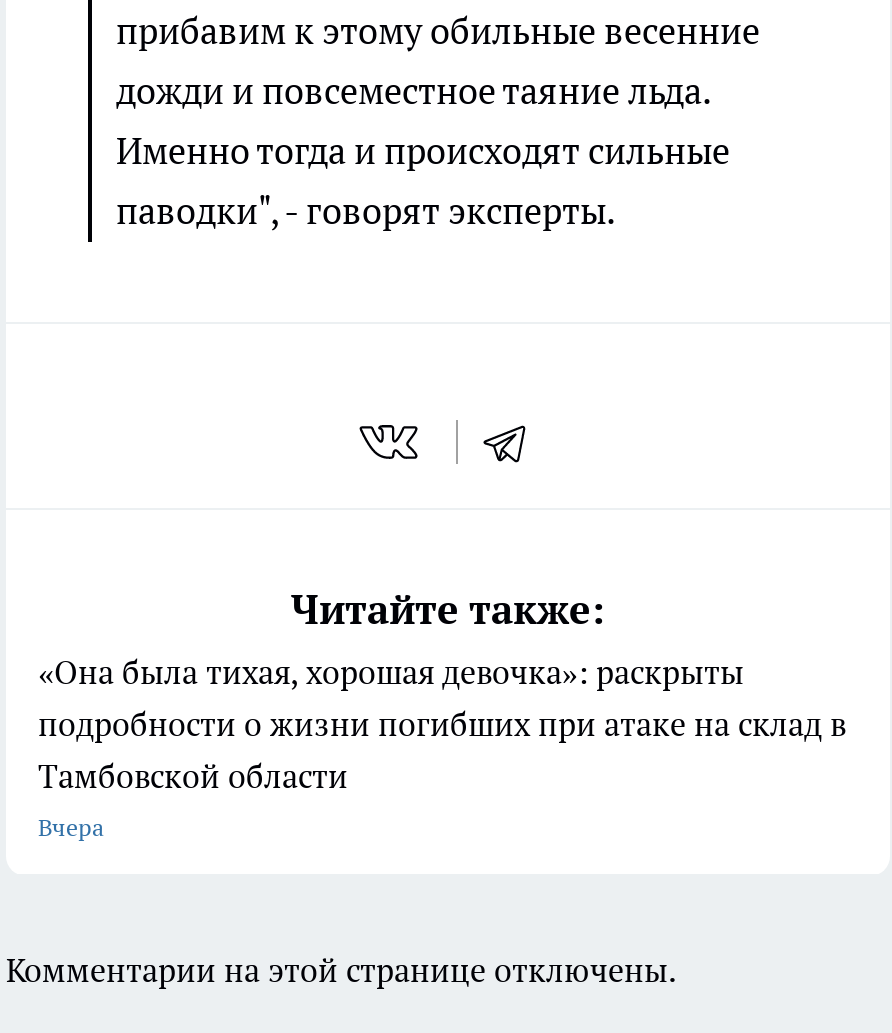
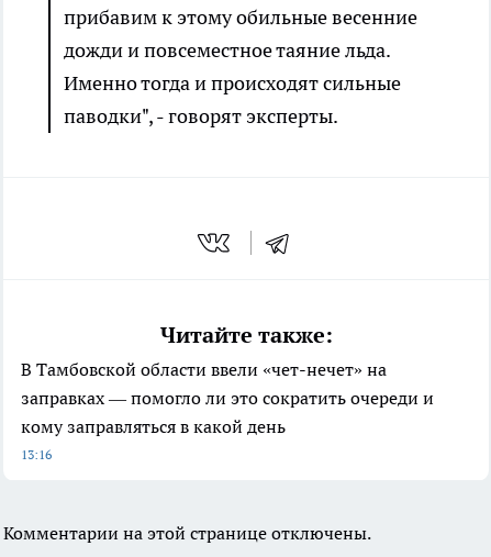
[38,651,846,841] «Она была тихая, хорошая девочка»: раскрыты | подробности о жизни погибших при атаке на склад в | Тамбовской области | Вчера -> [21,358,434,462] В Тамбовской области ввели «чет-нечет» на | заправках — помогло ли это сократить очереди и | кому заправляться в какой день | 13:16

